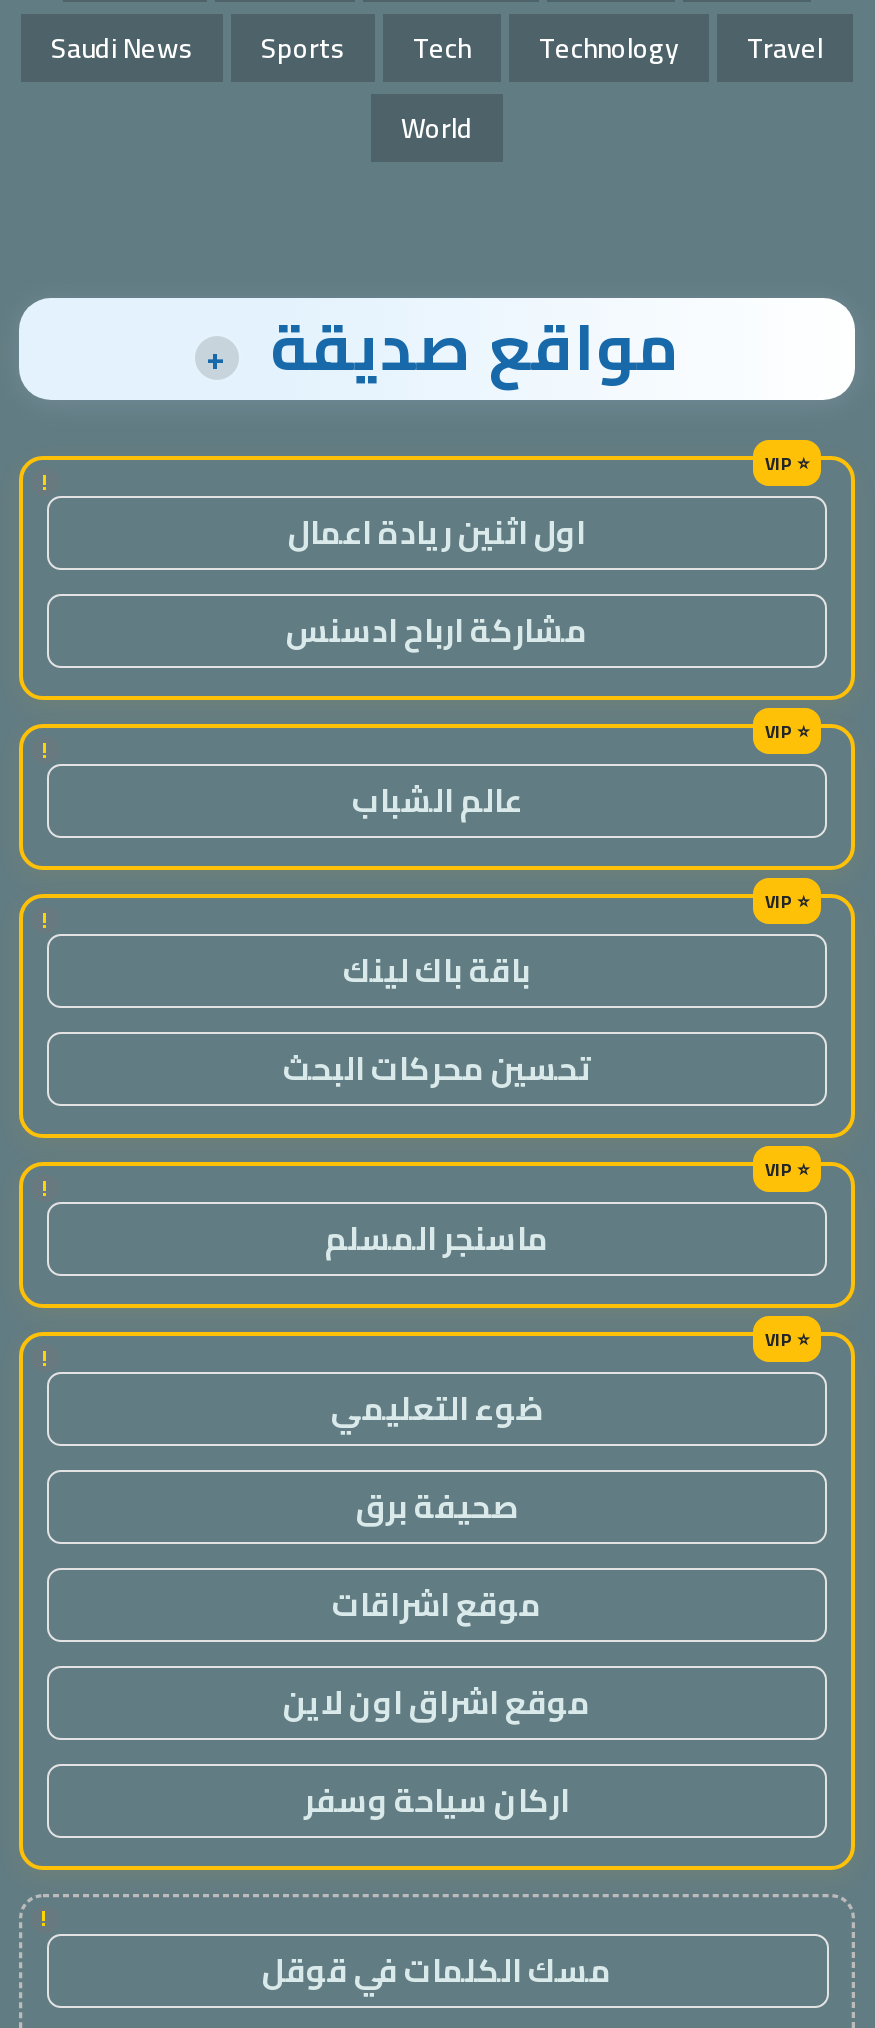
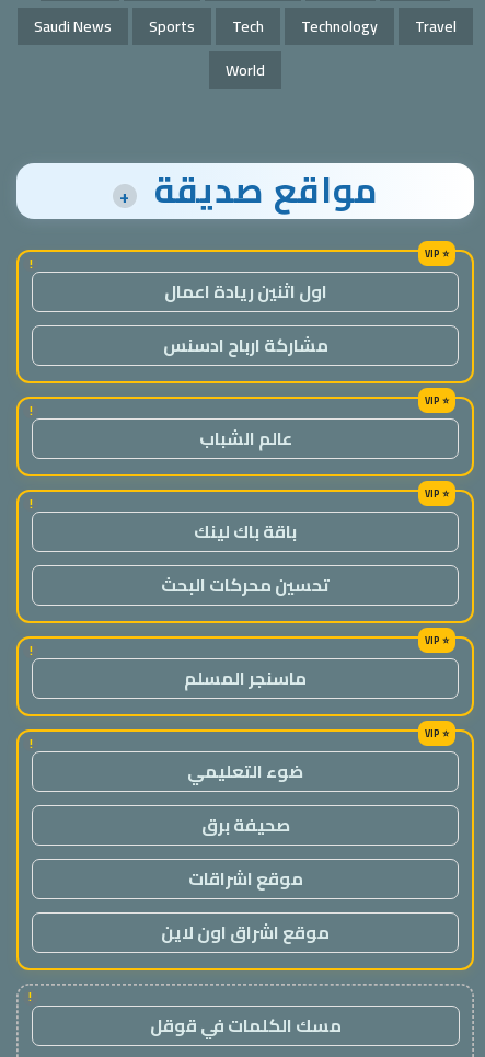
[304,1771,570,1831] اركان سياحة وسفر -> none

